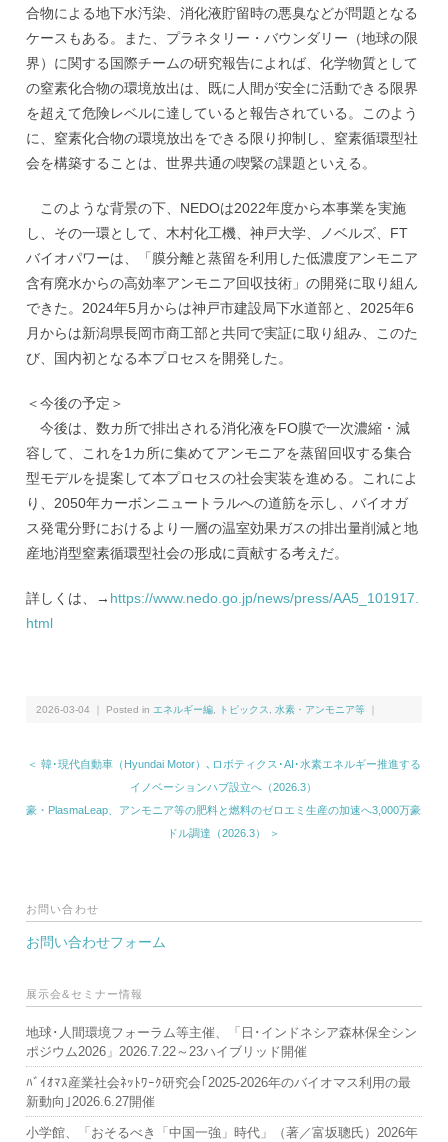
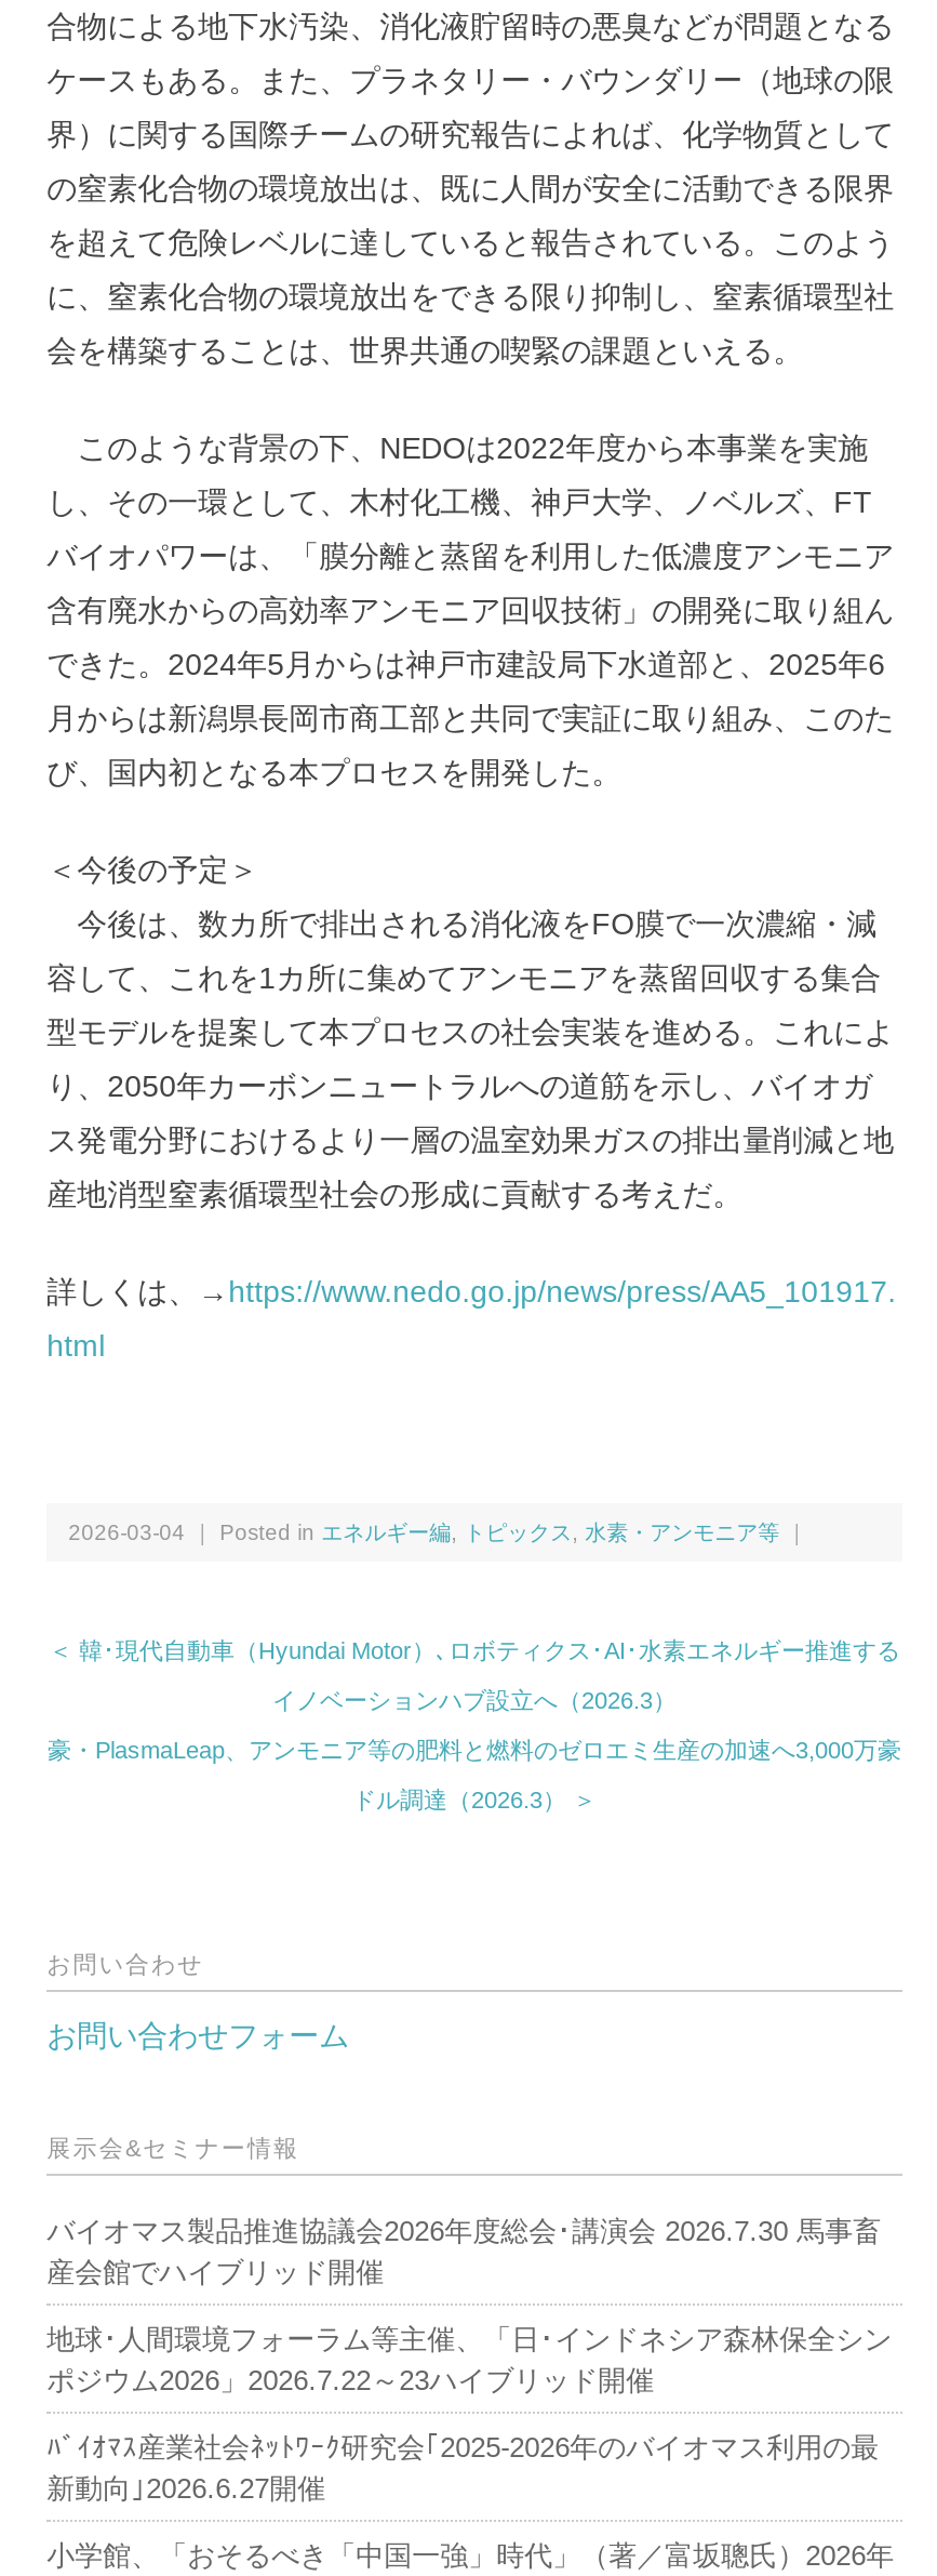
none -> [47,2216,881,2289] バイオマス製品推進協議会2026年度総会･講演会 2026.7.30 馬事畜 | 産会館でハイブリッド開催

